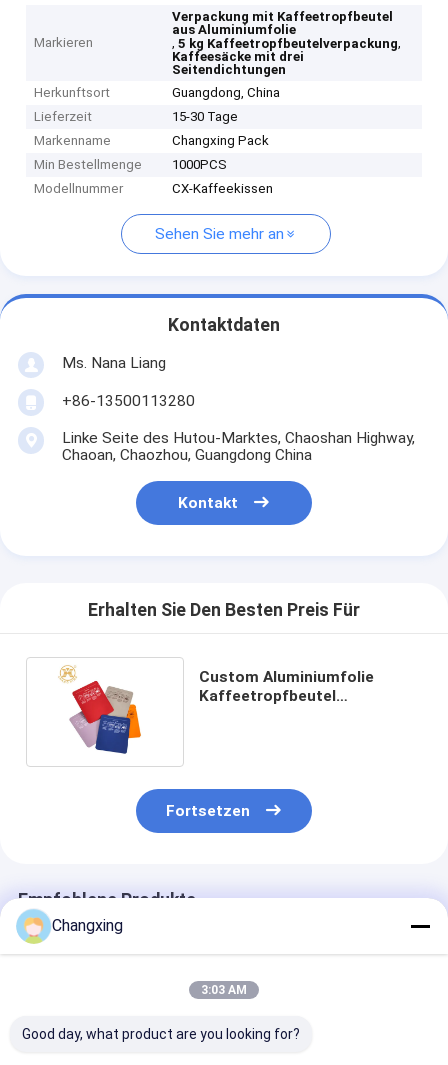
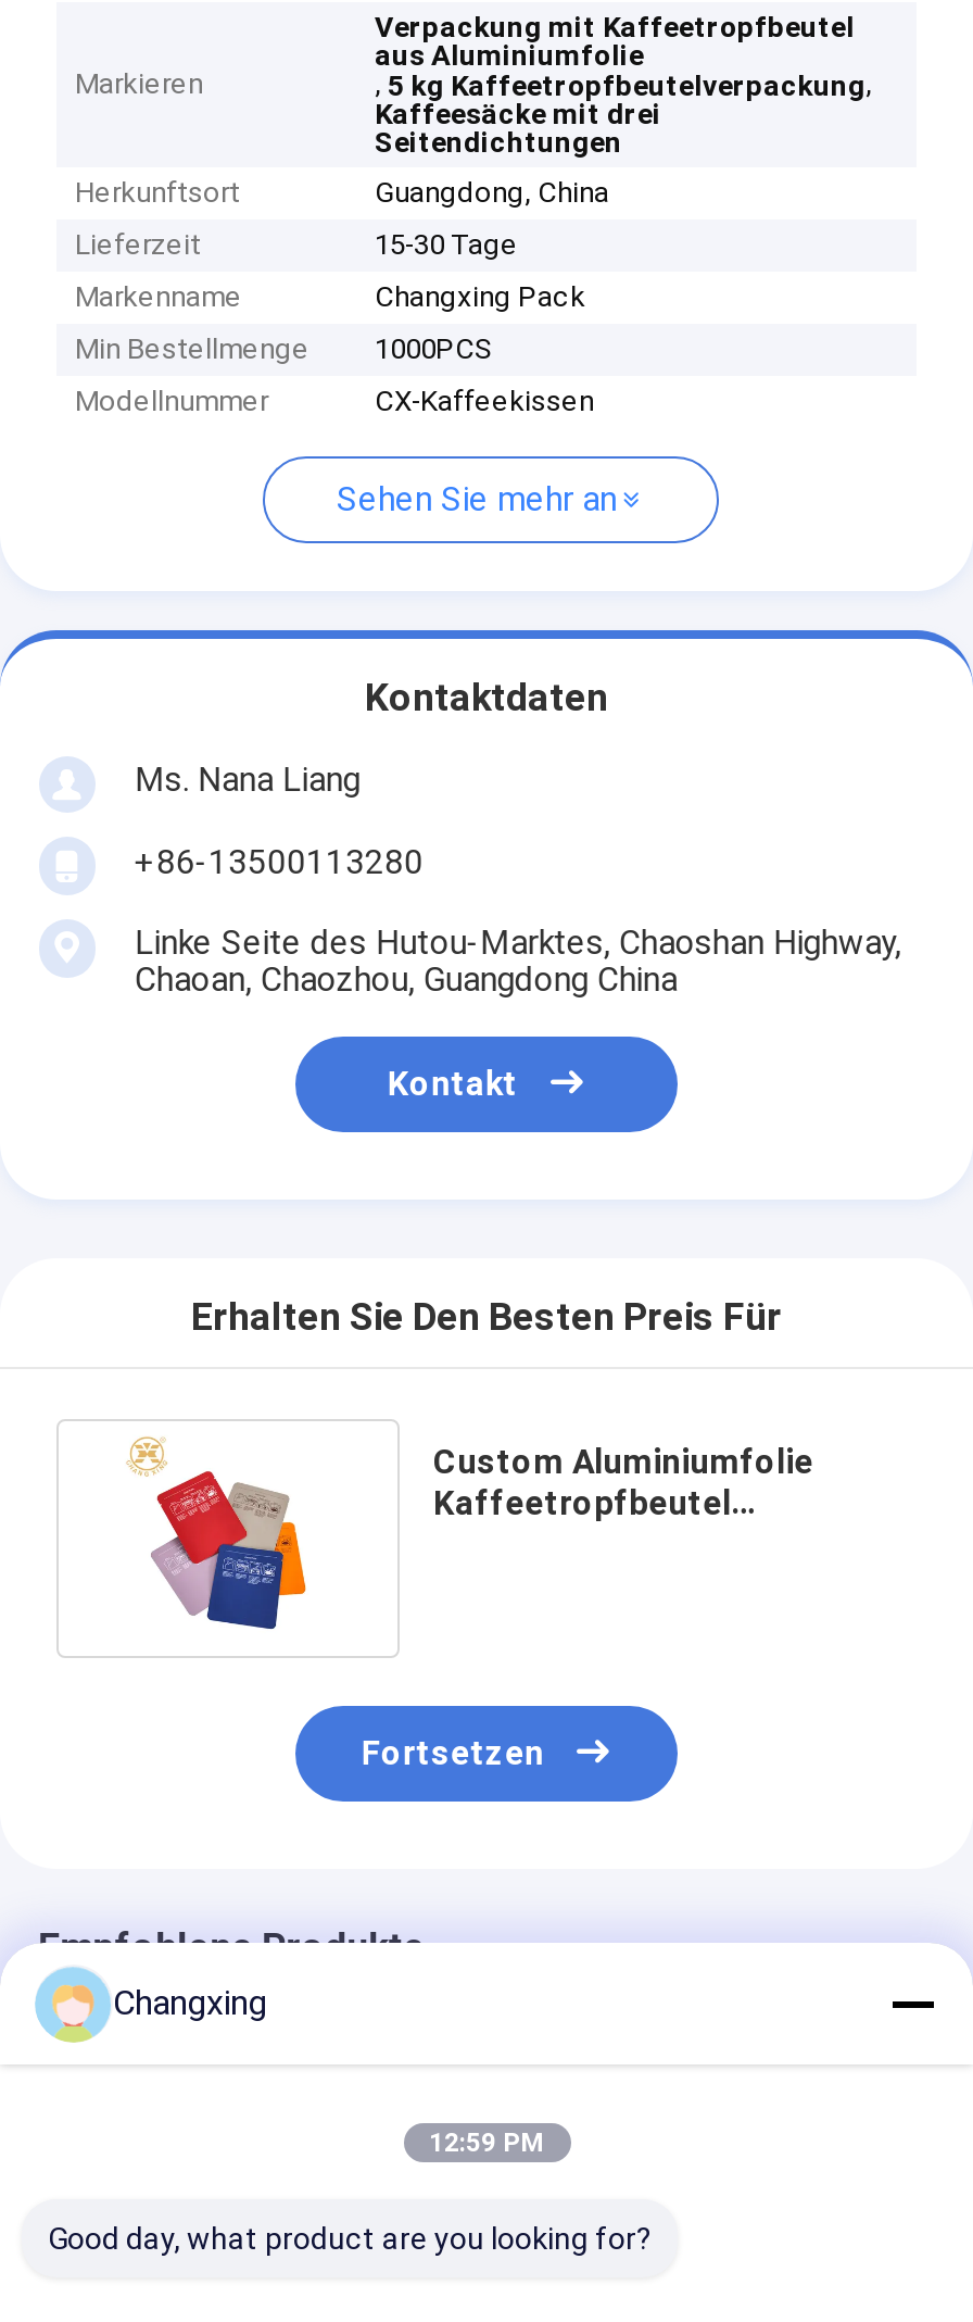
[201,983,247,997] 3:03 AM -> [429,2128,544,2158] 12:59 PM

